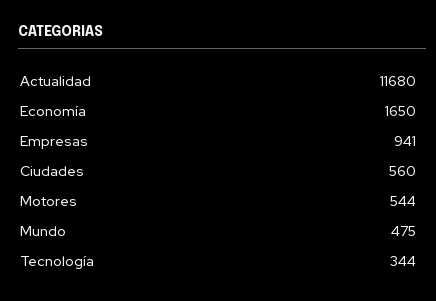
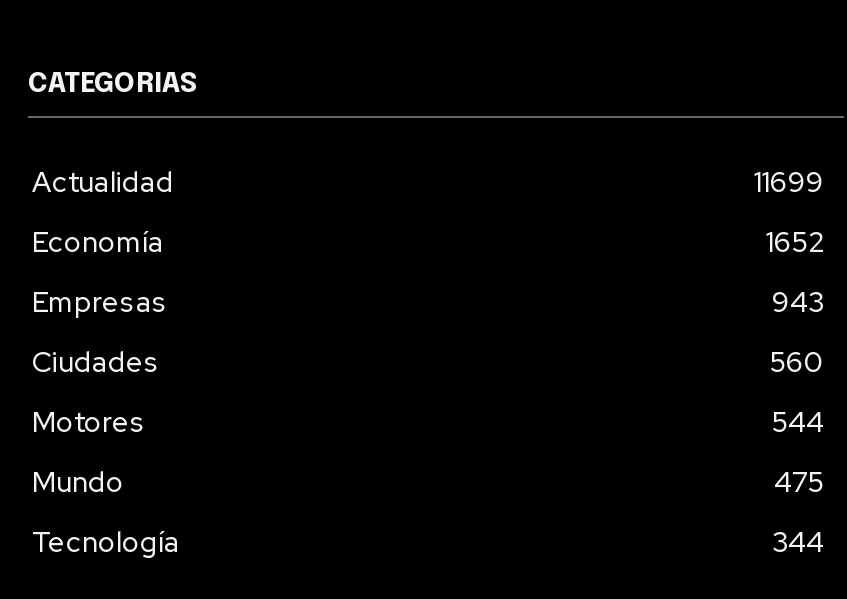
[380,72,416,90] 11680 -> [754,164,824,200] 11699
[385,102,416,120] 1650 -> [766,224,824,260] 1652
[394,132,416,150] 941 -> [772,284,824,320] 943

